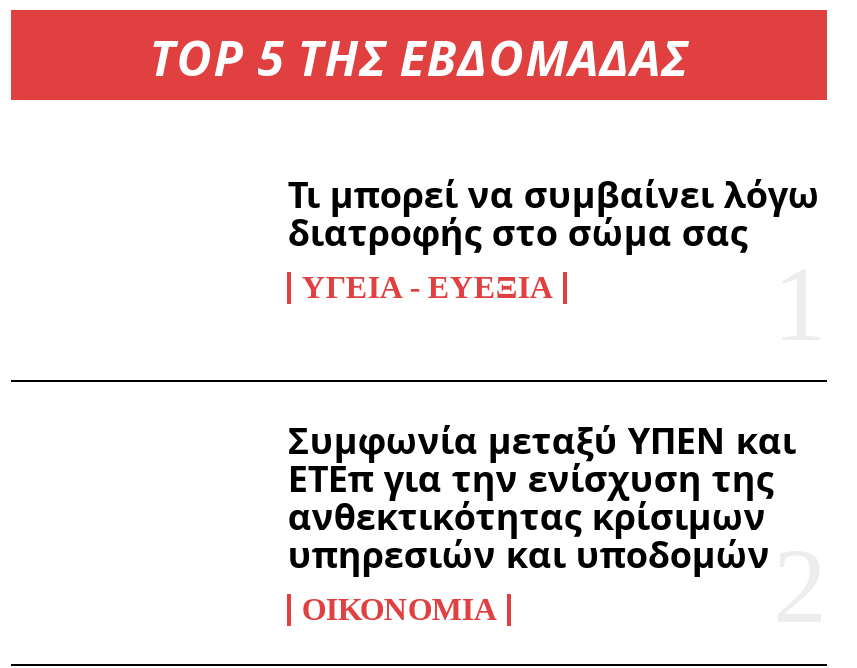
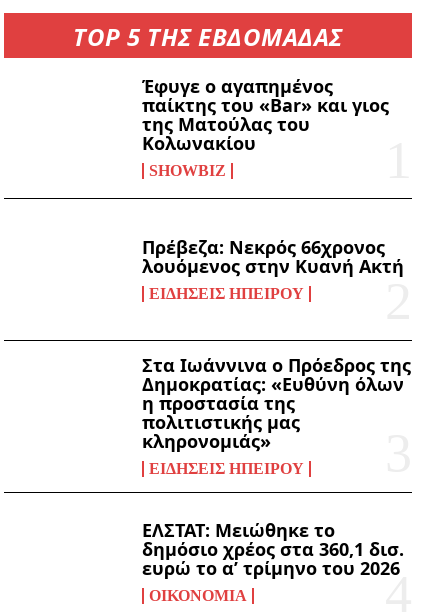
[288,171,820,577] Τι μπορεί να συμβαίνει λόγω | διατροφής στο σώμα σας | ΥΓΕΊΑ - ΕΥΕΞΊΑ | Συμφωνία μεταξύ ΥΠΕΝ και | ΕΤΕπ για την ενίσχυση της | ανθεκτικότητας κρίσιμων | υπηρεσιών και υποδομών -> [142,74,411,580] Έφυγε ο αγαπημένος | παίκτης του «Bar» και γιος | της Ματούλας του | Κολωνακίου | SHOWBIZ | Πρέβεζα: Νεκρός 66χρονος | λουόμενος στην Κυανή Ακτή | ΕΙΔΉΣΕΙΣ ΗΠΕΊΡΟΥ | Στα Ιωάννινα ο Πρόεδρος της | Δημοκρατίας: «Ευθύνη όλων | η προστασία της | πολιτιστικής μας | κληρονομιάς» | ΕΙΔΉΣΕΙΣ ΗΠΕΊΡΟΥ | ΕΛΣΤΑΤ: Μειώθηκε το | δημόσιο χρέος στα 360,1 δισ. | ευρώ το α’ τρίμηνο του 2026

